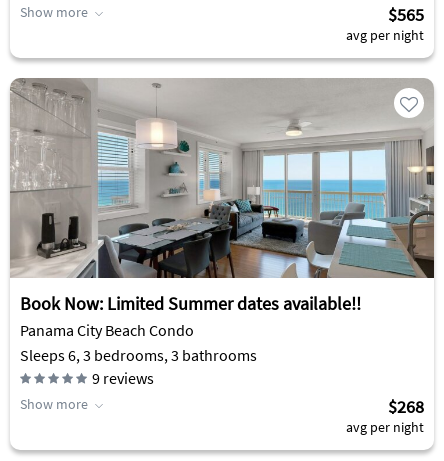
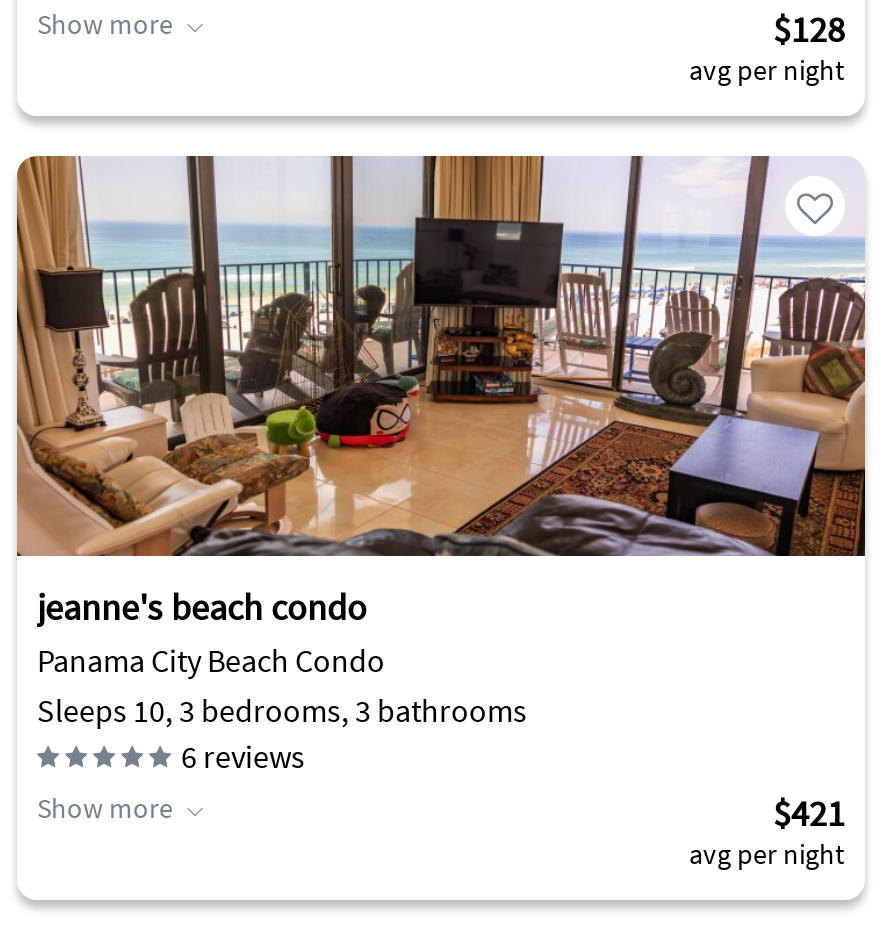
[388,3,424,26] $565 -> [773,6,845,52] $128
[10,78,435,315] [image] | Book Now: Limited Summer dates available!! -> [17,154,867,630] [image] | jeanne's beach condo
[20,345,257,365] Sleeps 6, 3 bedrooms, 3 bathrooms -> [37,690,527,730] Sleeps 10, 3 bedrooms, 3 bathrooms
[92,368,154,388] 9 reviews -> [181,736,305,776] 6 reviews
[388,395,424,418] $268 -> [773,790,845,836] $421

